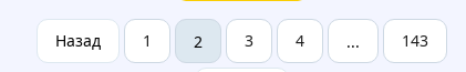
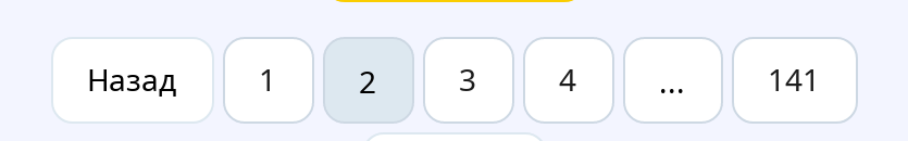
[401,30,428,51] 143 -> [768,59,820,100] 141

